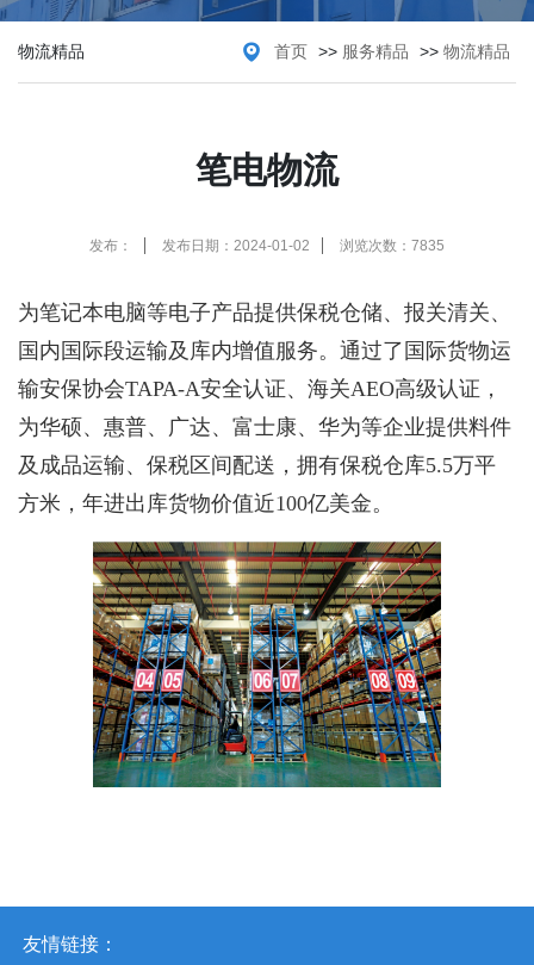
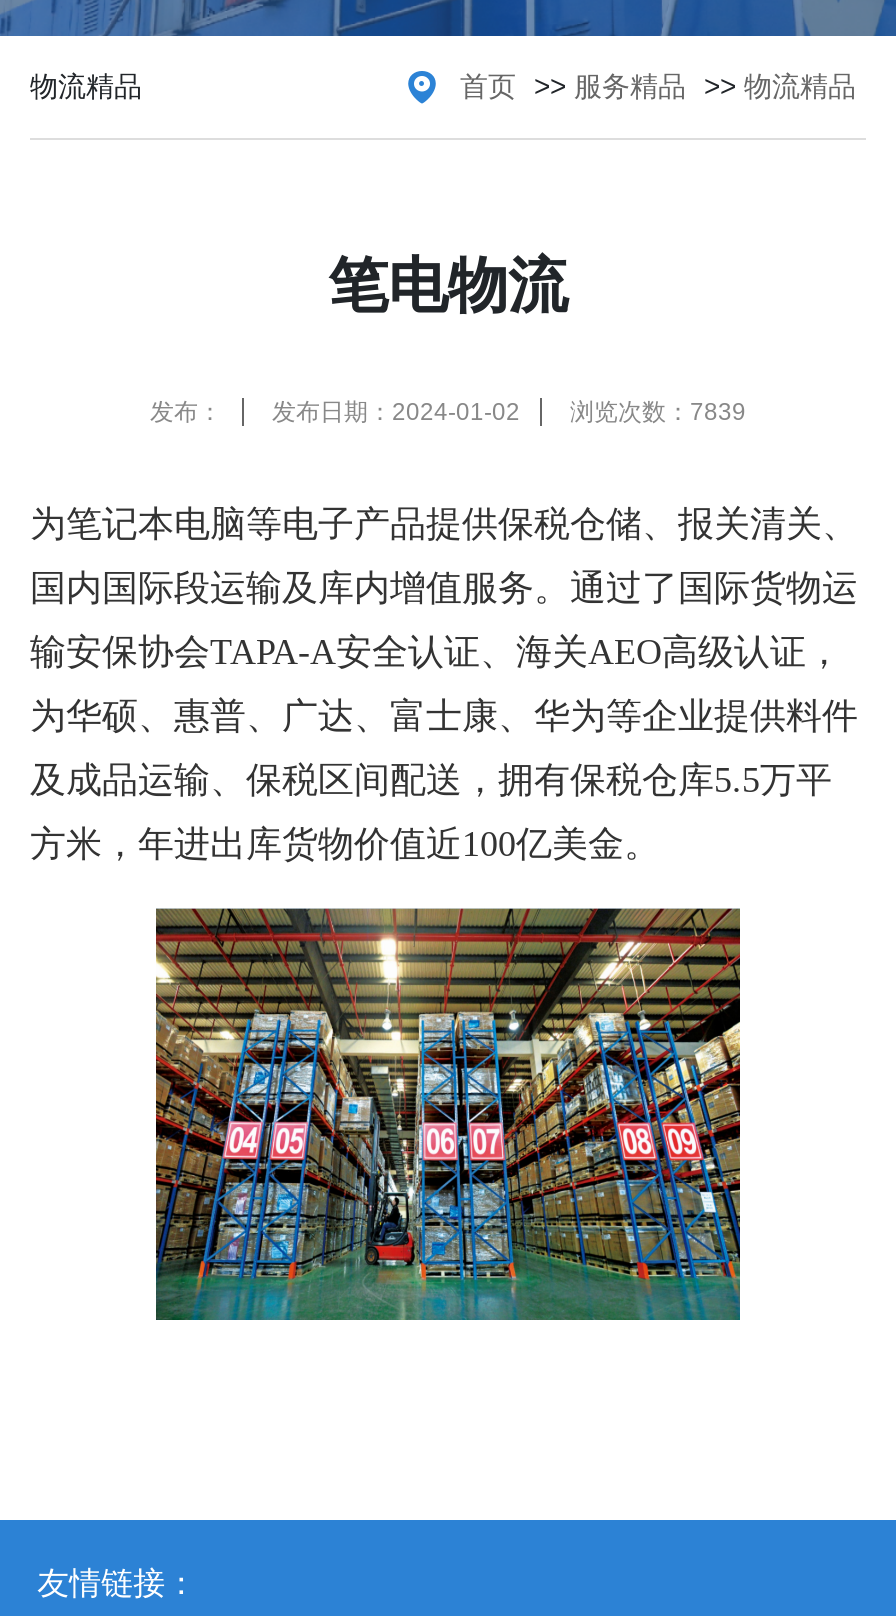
[89,237,445,254] 发布： 发布日期：2024-01-02 浏览次数：7835 -> [150,398,746,426] 发布： 发布日期：2024-01-02 浏览次数：7839

